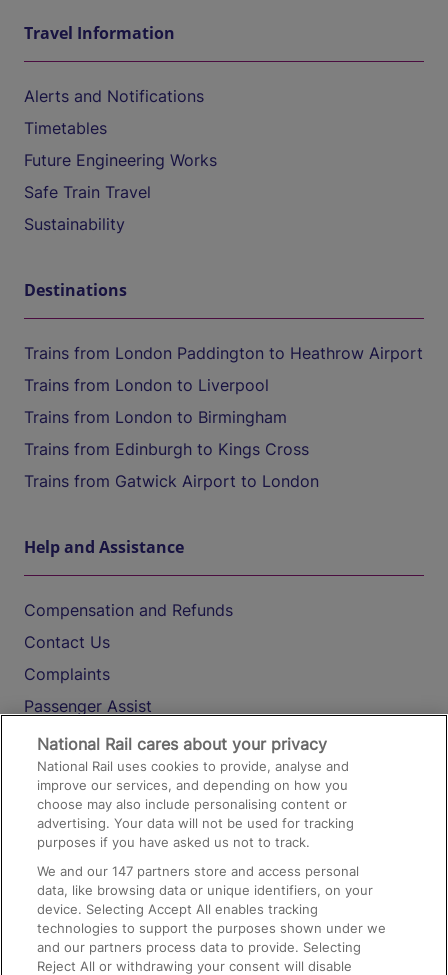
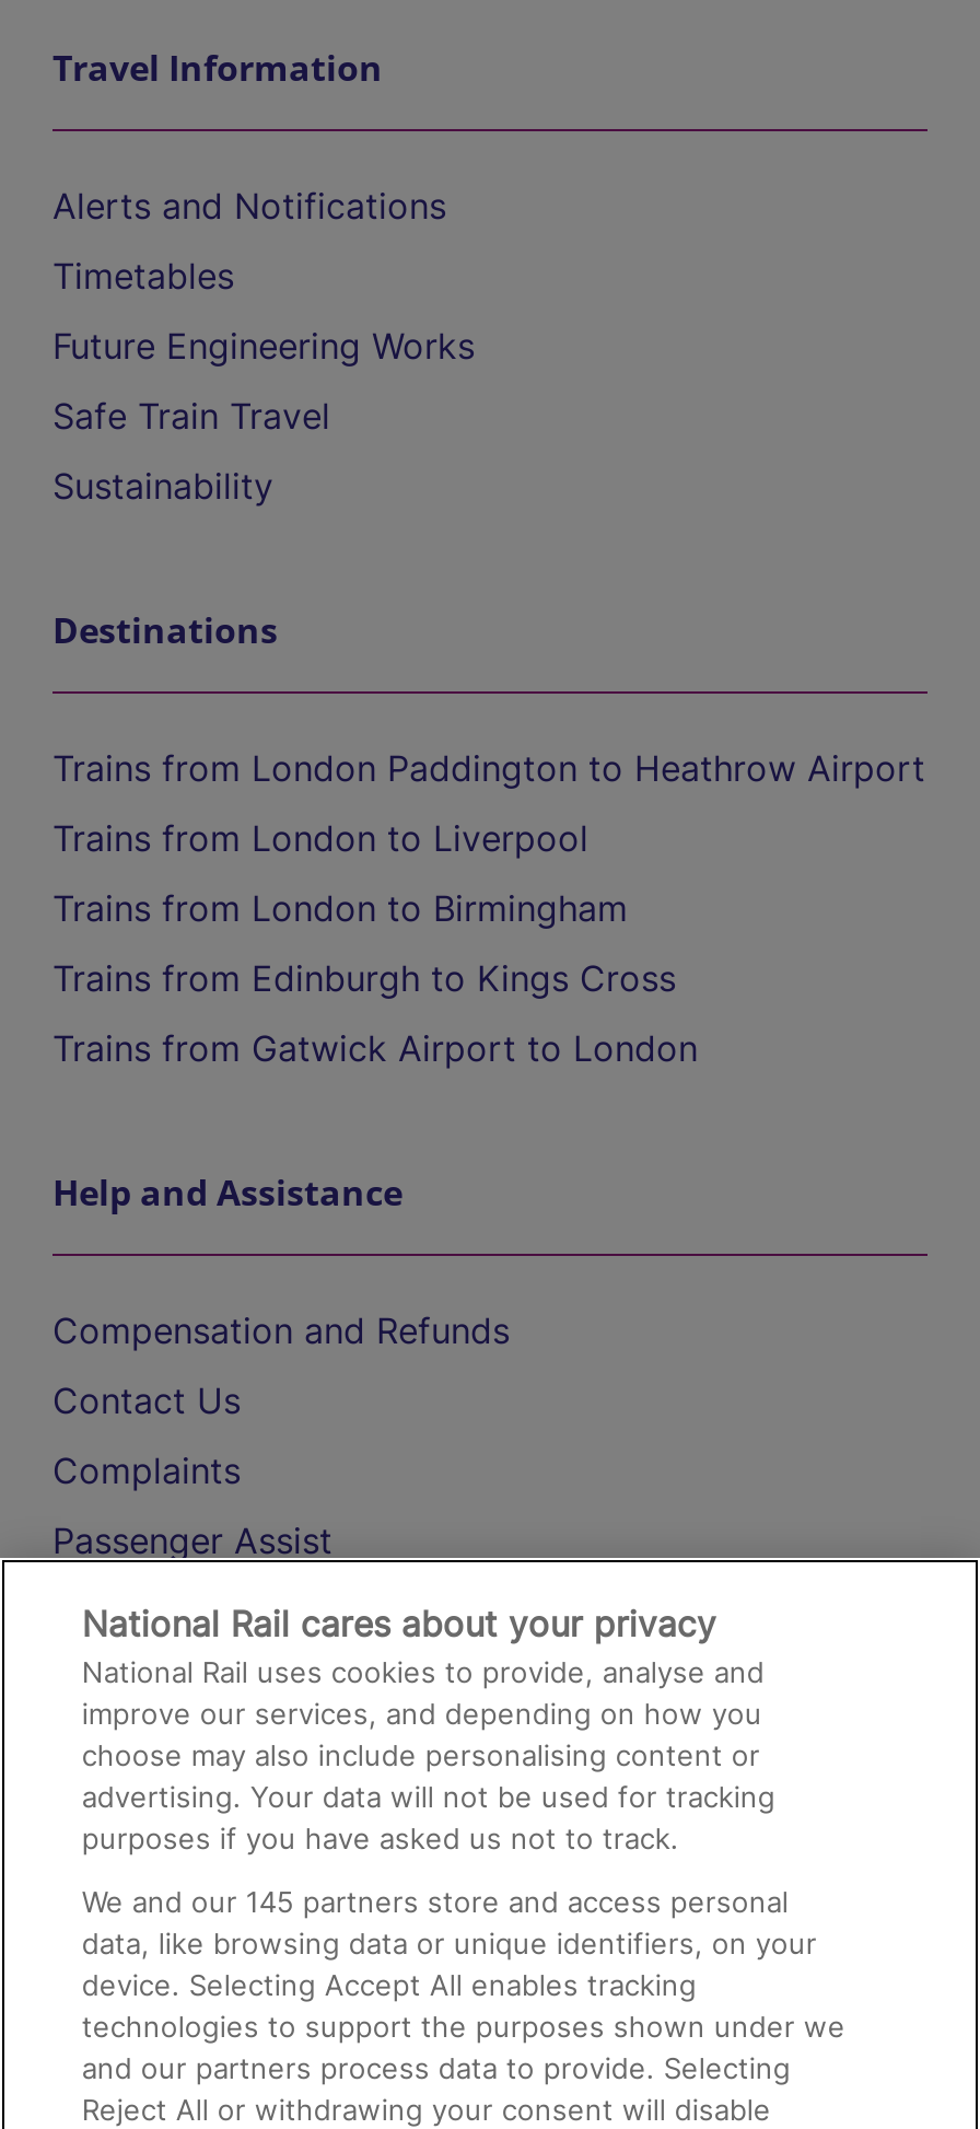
[37,863,359,879] We and our 147 partners store and access personal -> [82,1884,788,1919] We and our 145 partners store and access personal

